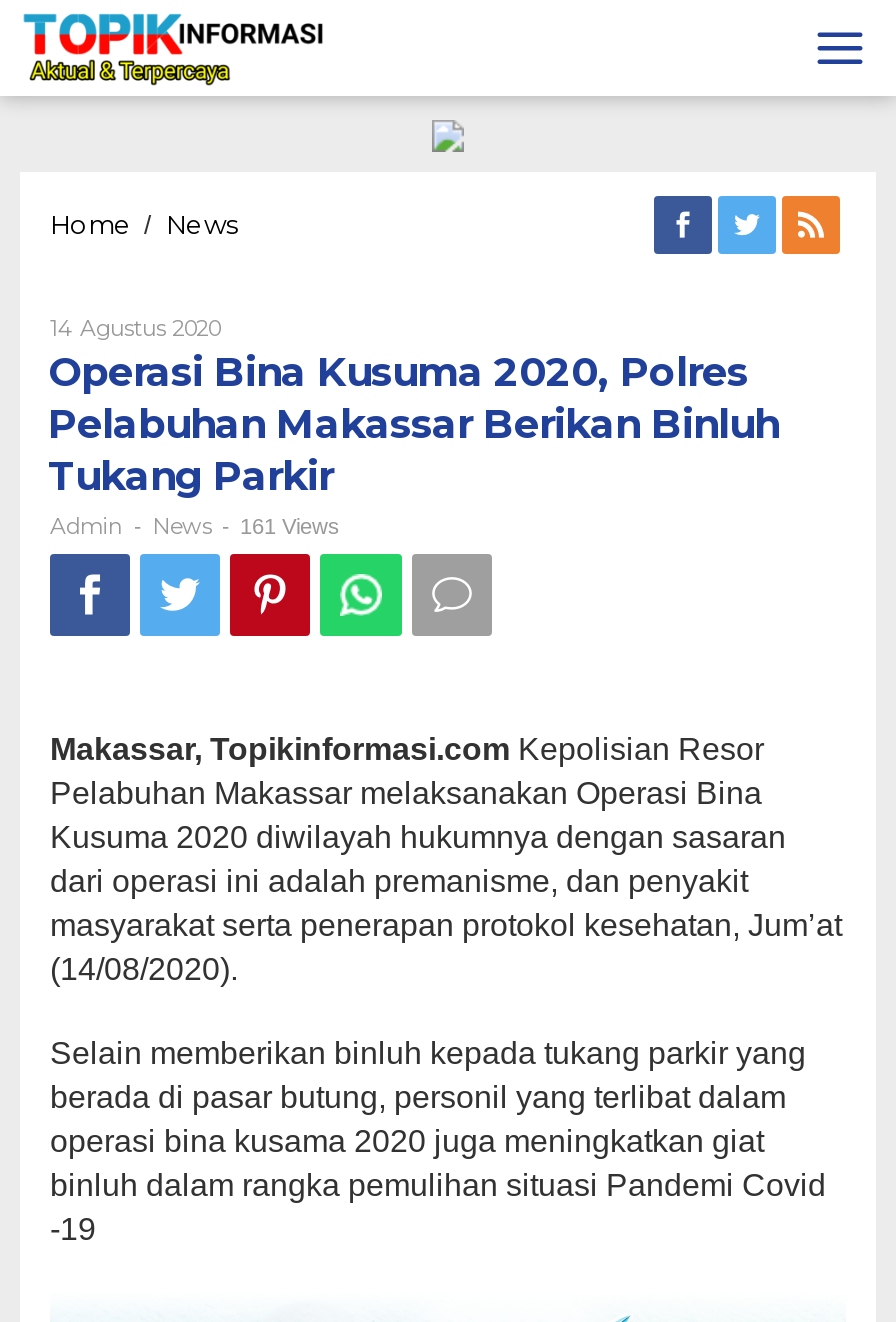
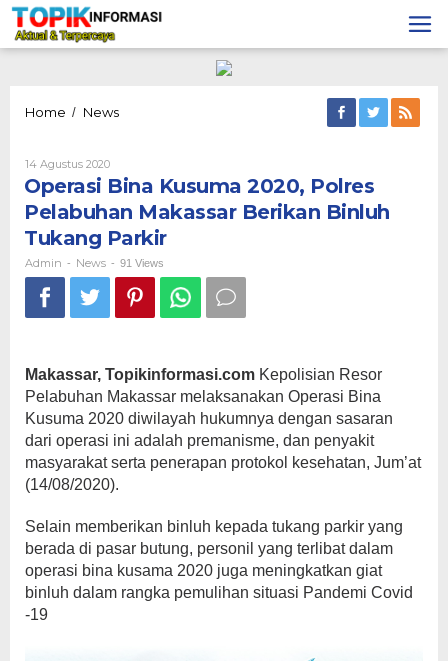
[50,513,340,541] Admin - News - 161 Views -> [25,256,164,270] Admin - News - 91 Views

